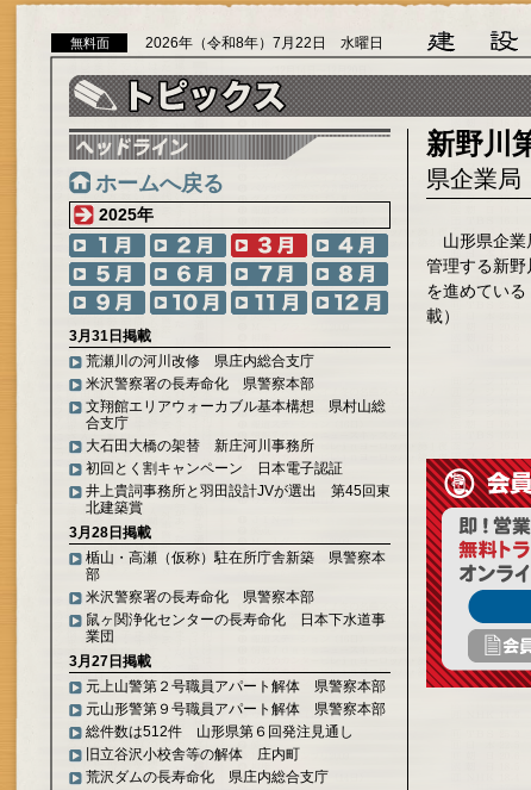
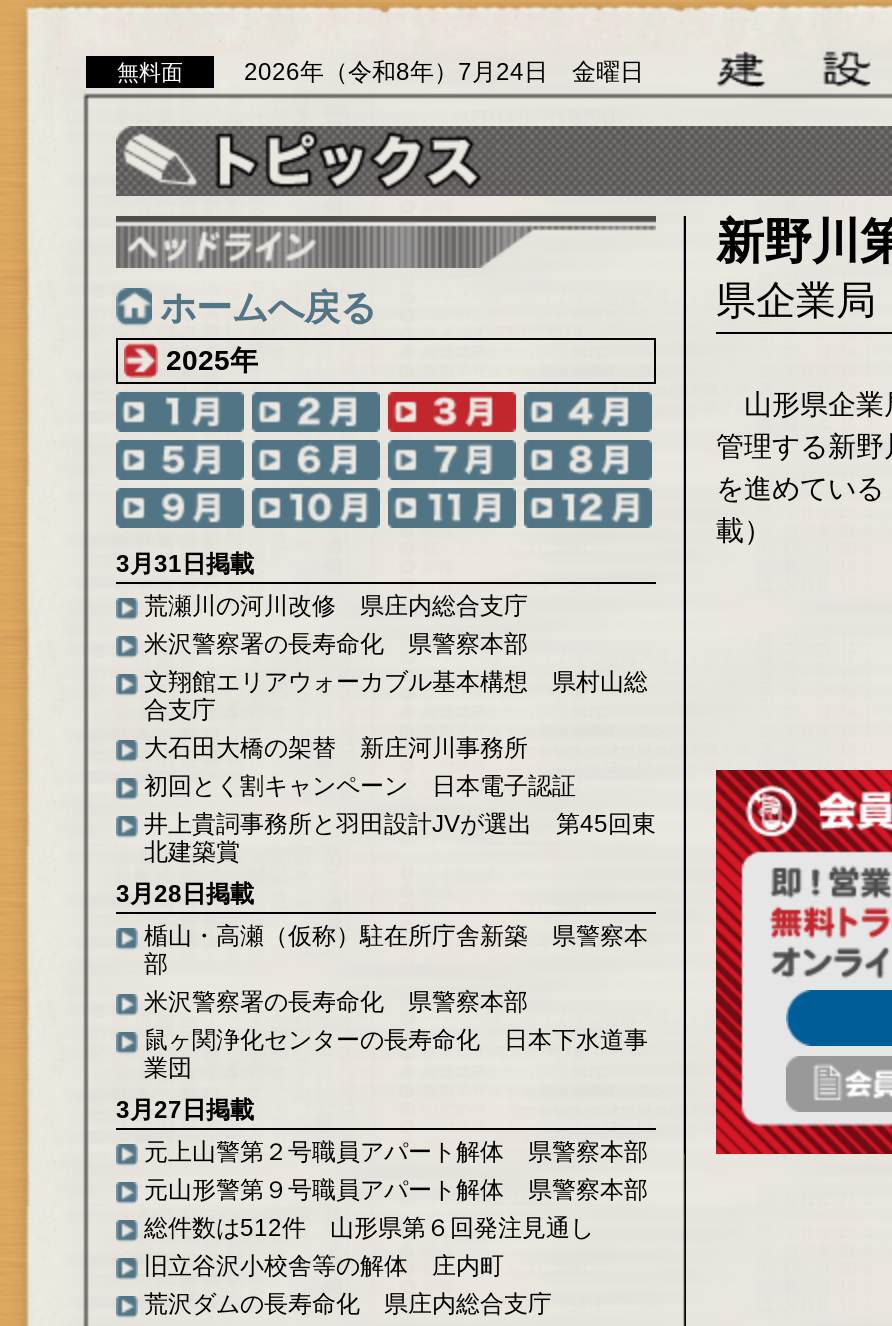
[145,35,383,51] 2026年（令和8年）7月22日 水曜日 -> [244,58,644,86] 2026年（令和8年）7月24日 金曜日

